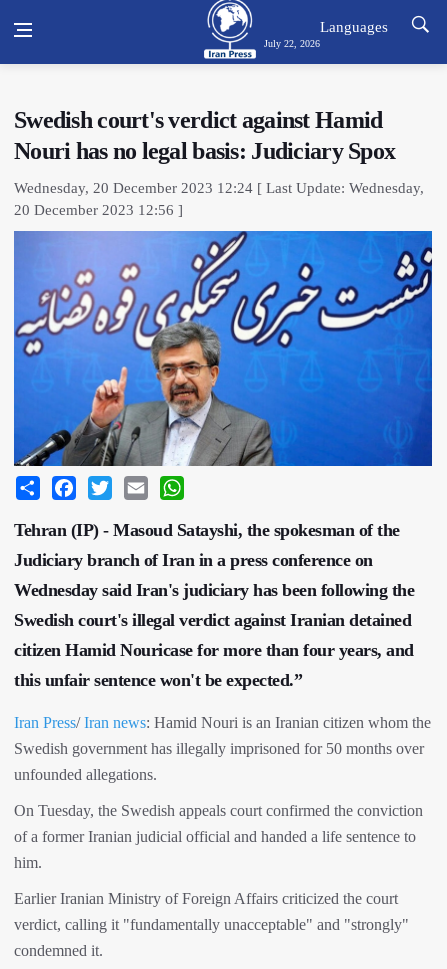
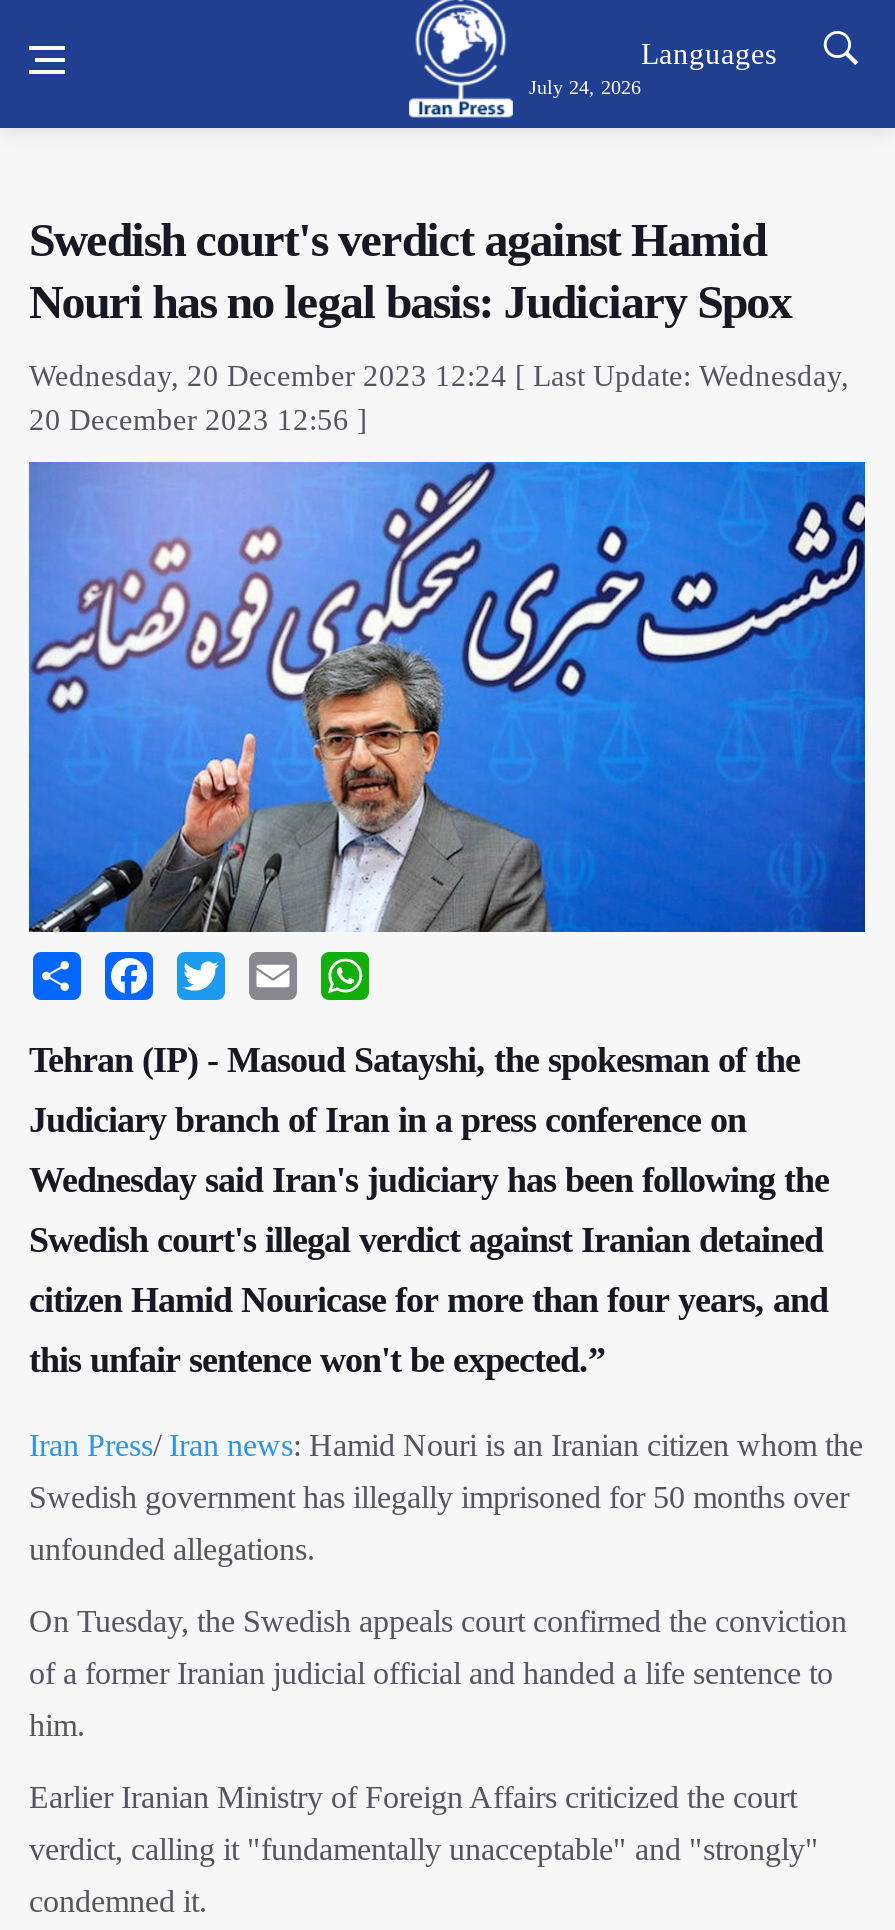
[264,38,320,49] July 22, 2026 -> [529,76,641,98] July 24, 2026

